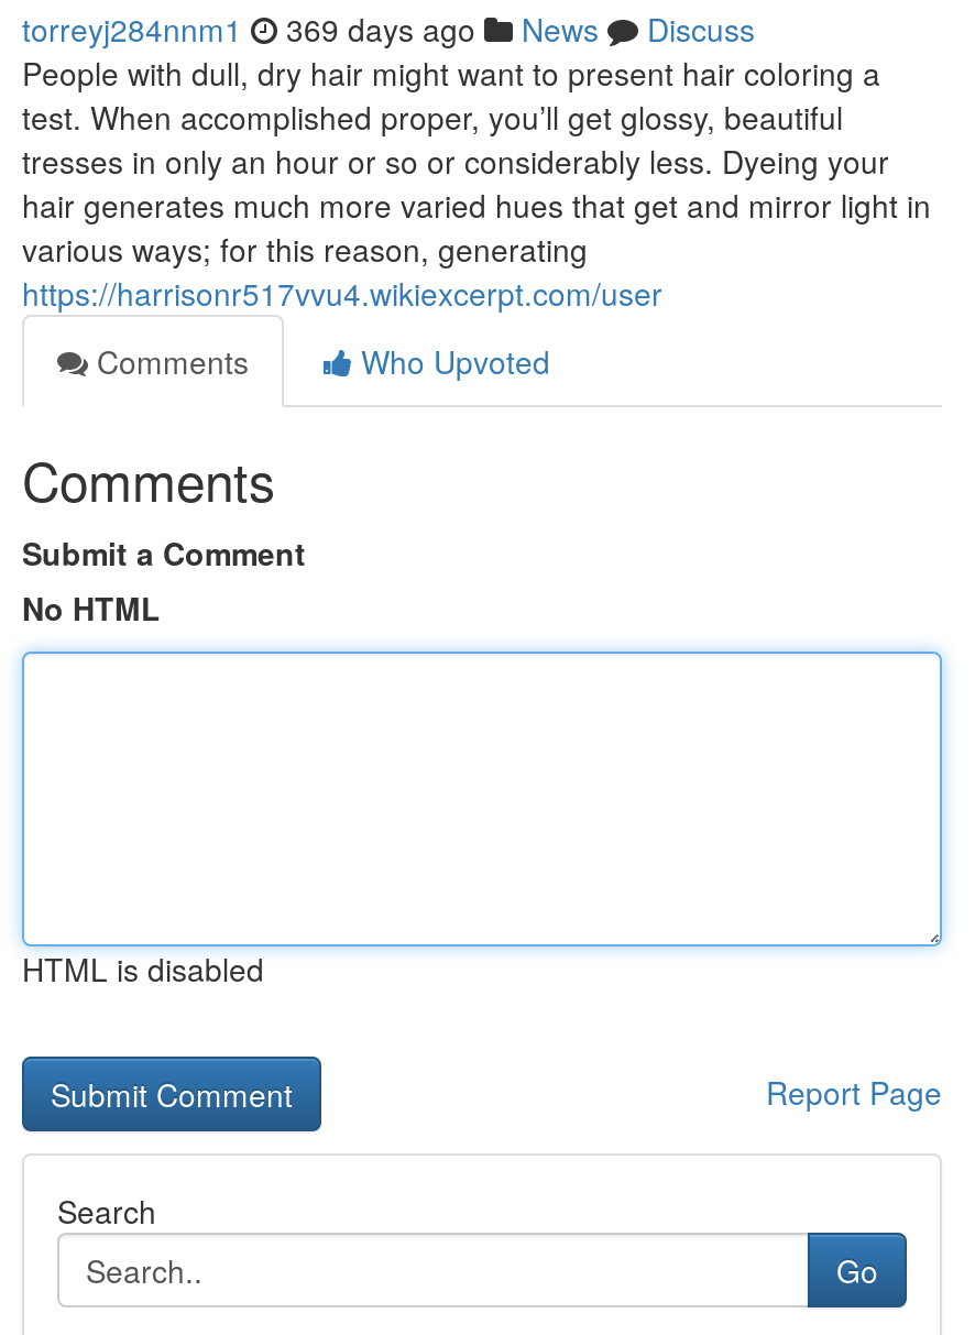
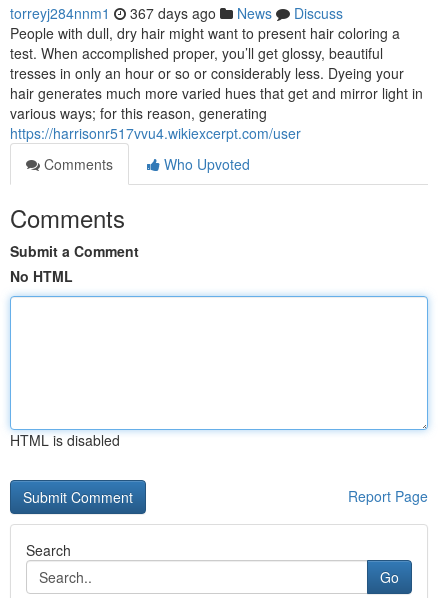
[22,7,755,51] torreyj284nnm1 369 days ago News Discuss -> [10,3,343,23] torreyj284nnm1 367 days ago News Discuss

